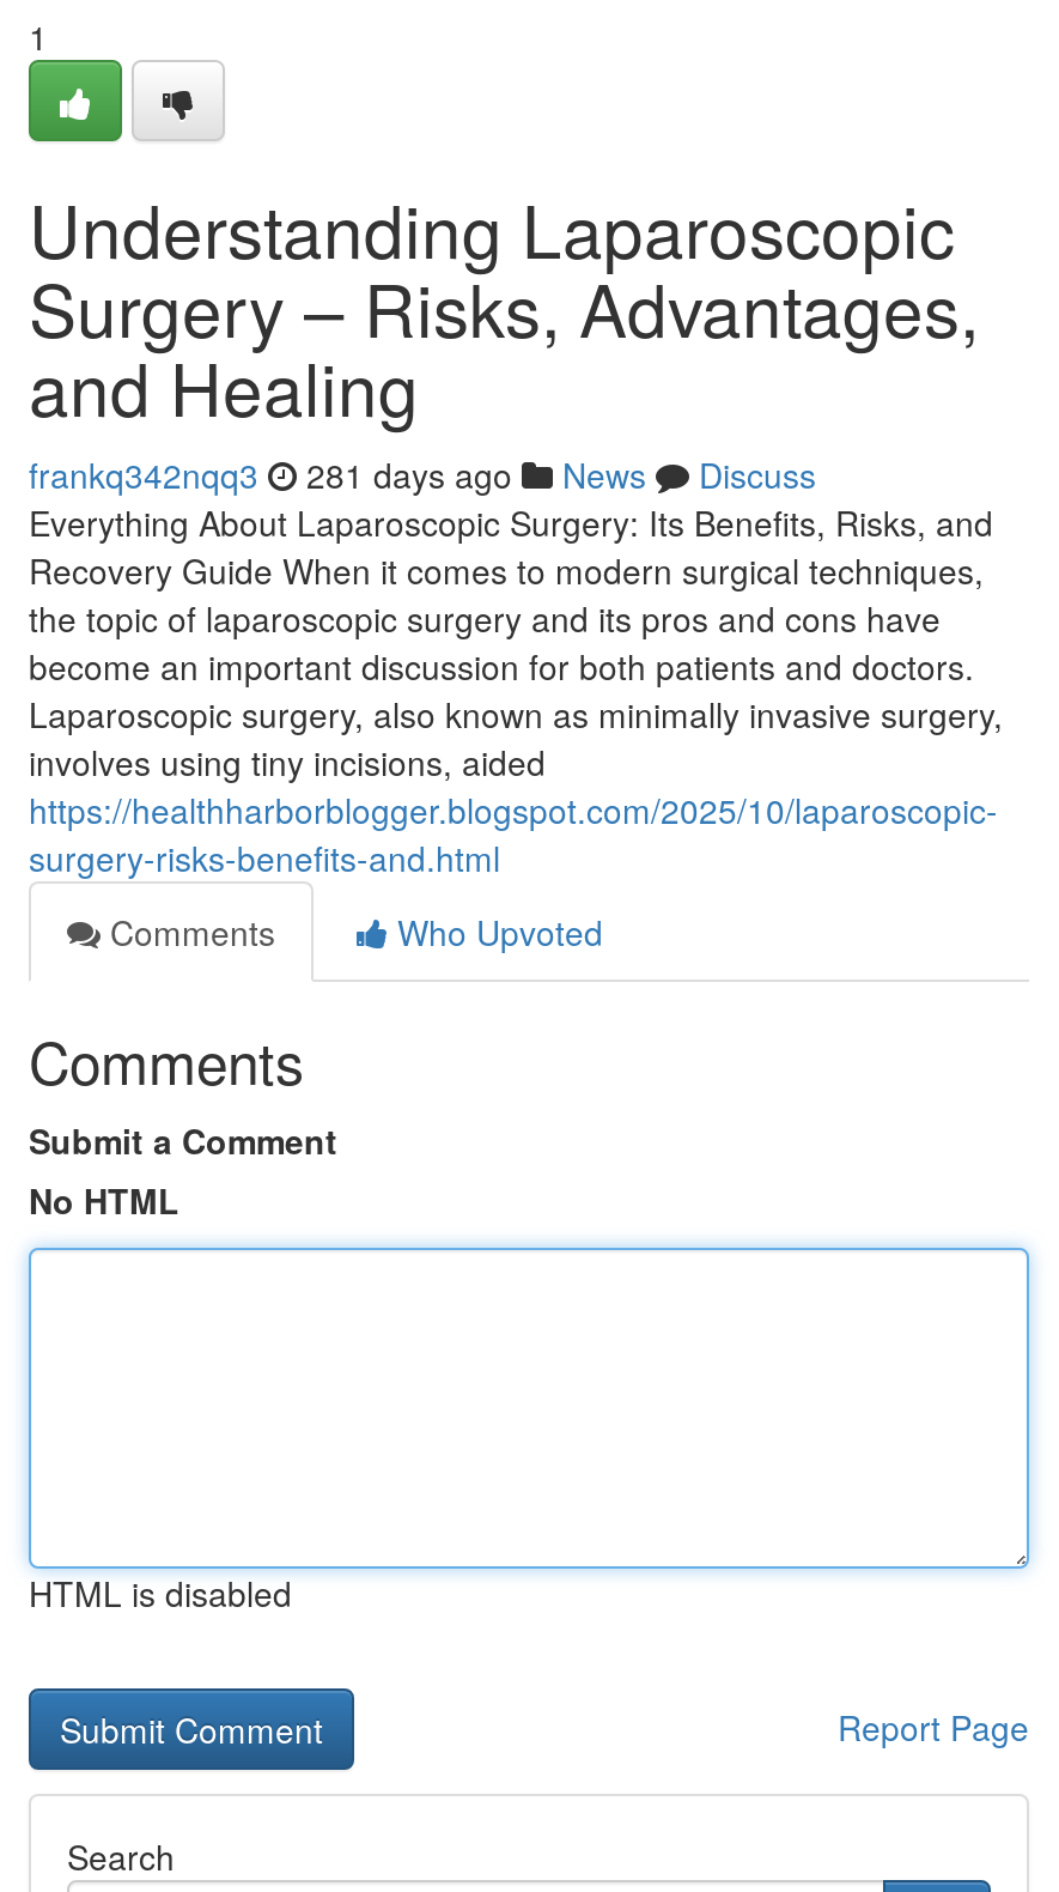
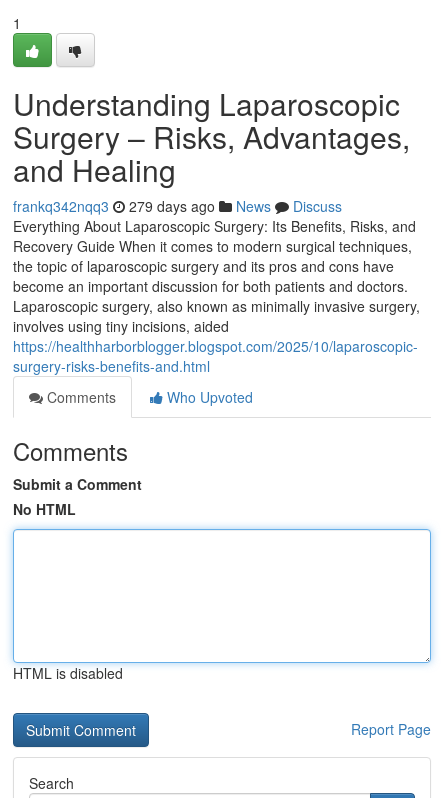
[29,450,816,498] frankq342nqq3 281 days ago News Discuss -> [13,196,342,216] frankq342nqq3 279 days ago News Discuss

